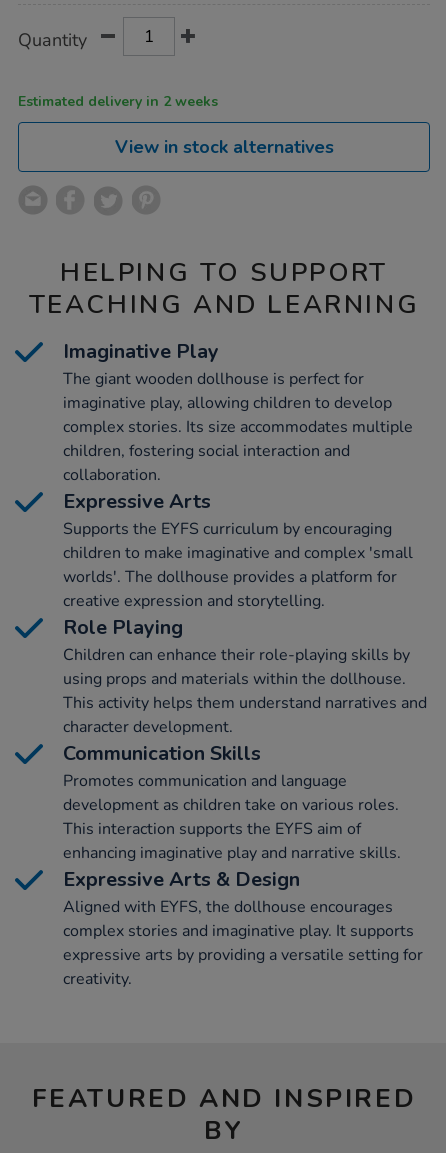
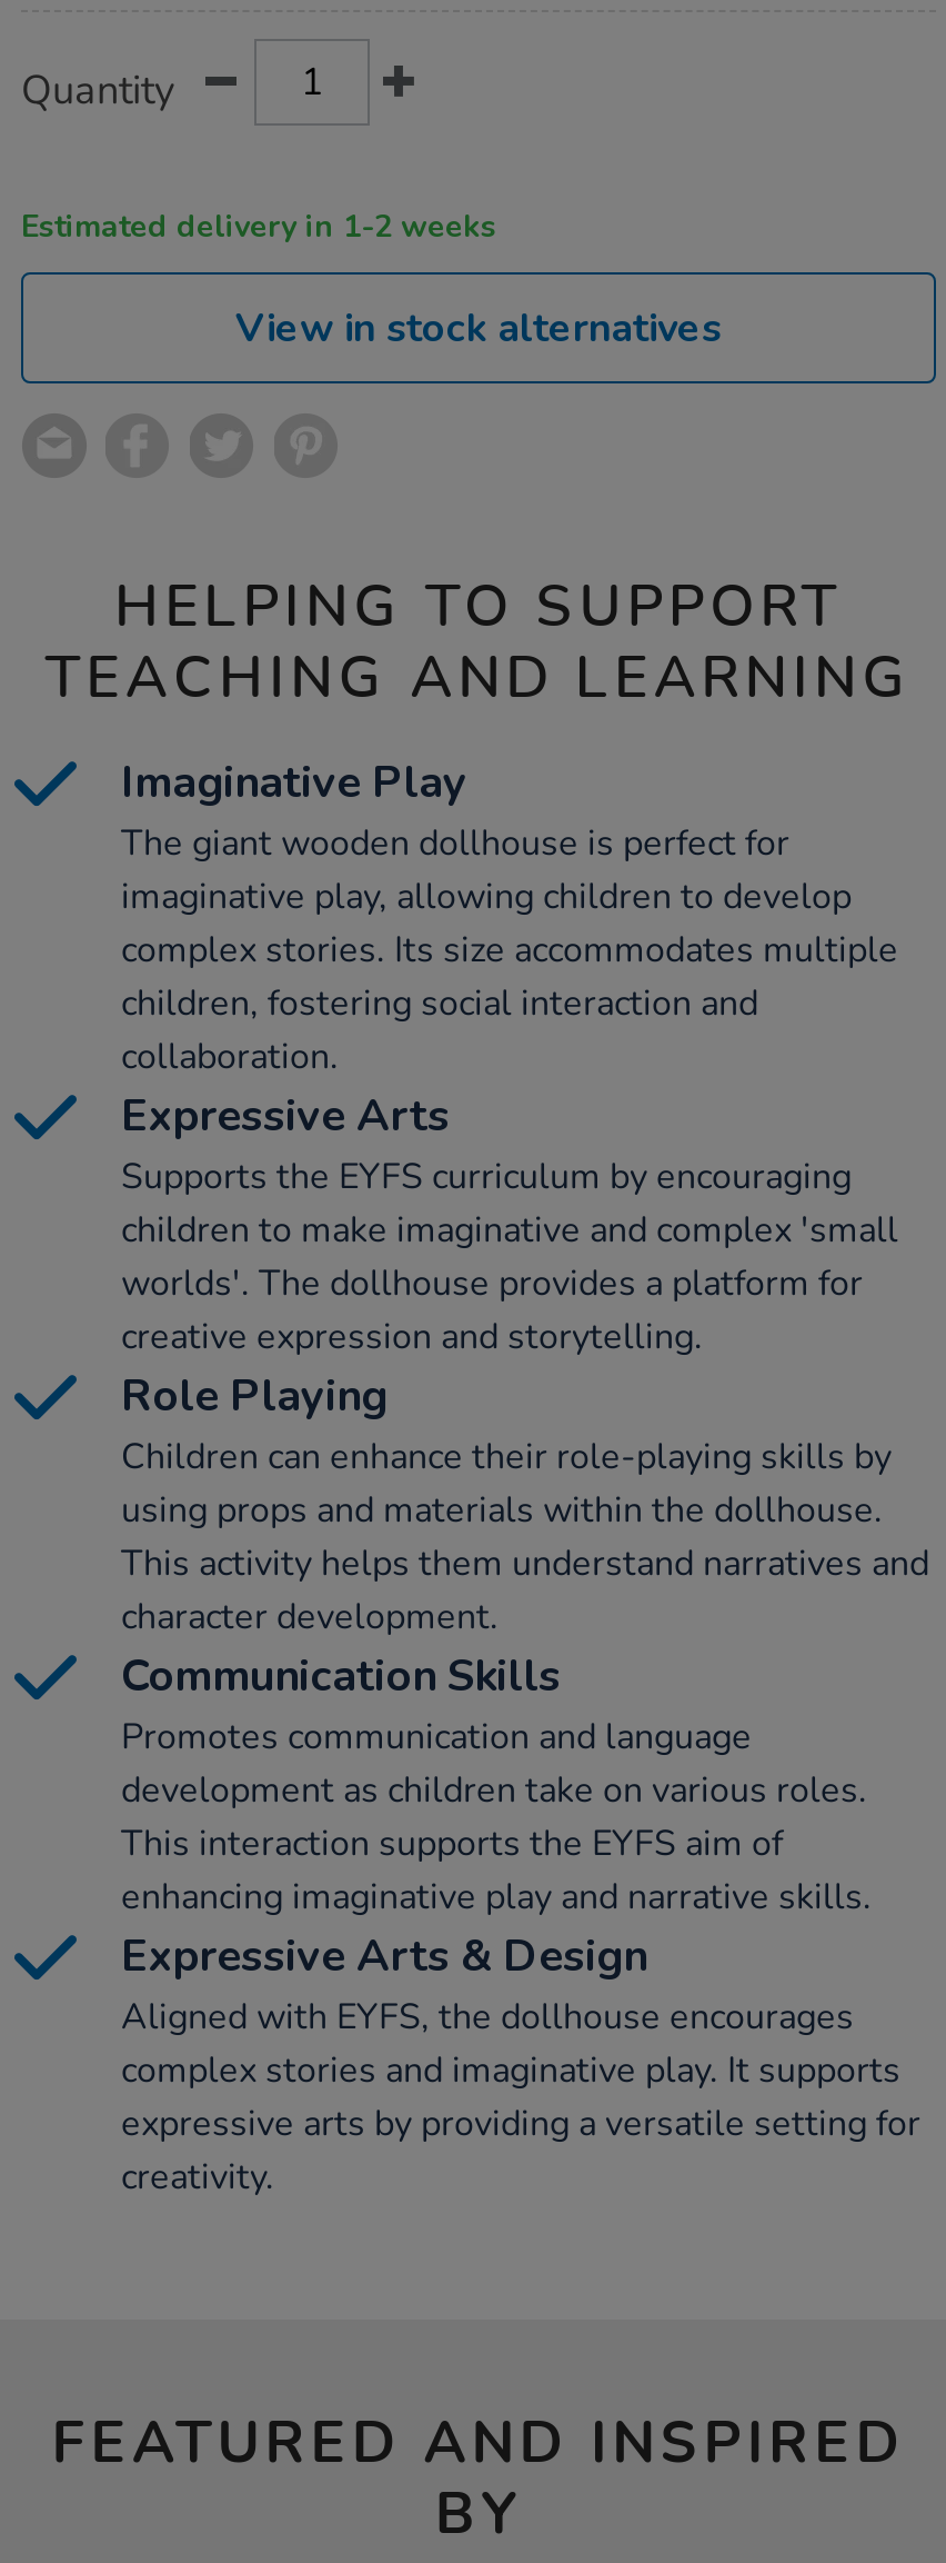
[18,92,218,111] Estimated delivery in 2 weeks -> [21,206,496,248] Estimated delivery in 1-2 weeks

